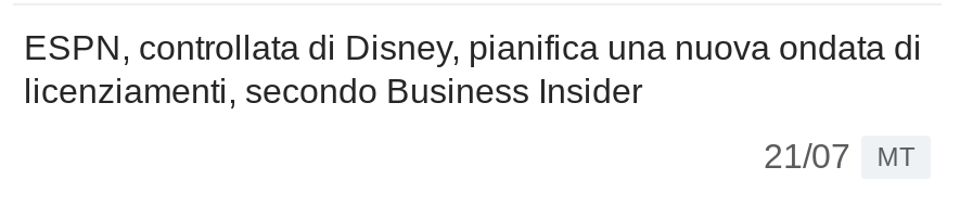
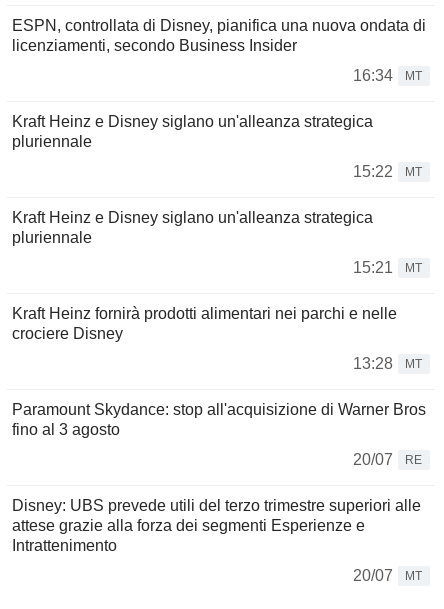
[764,137,850,174] 21/07 -> [12,67,426,584] 16:34 | MT | Kraft Heinz e Disney siglano un'alleanza strategica | pluriennale | 15:22 | MT | Kraft Heinz e Disney siglano un'alleanza strategica | pluriennale | 15:21 | MT | Kraft Heinz fornirà prodotti alimentari nei parchi e nelle | crociere Disney | 13:28 | MT | Paramount Skydance: stop all'acquisizione di Warner Bros | fino al 3 agosto | 20/07 | RE | Disney: UBS prevede utili del terzo trimestre superiori alle | attese grazie alla forza dei segmenti Esperienze e | Intrattenimento | 20/07

